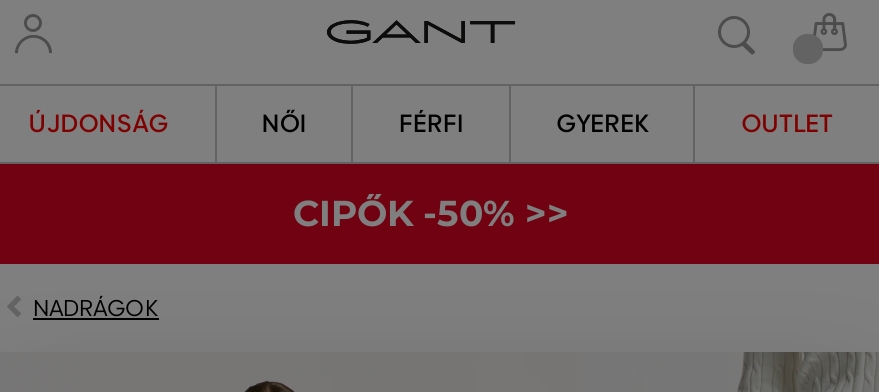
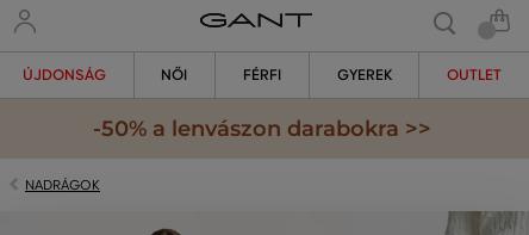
[293,192,569,236] CIPŐK -50% >> -> [93,116,431,142] -50% a lenvászon darabokra >>

